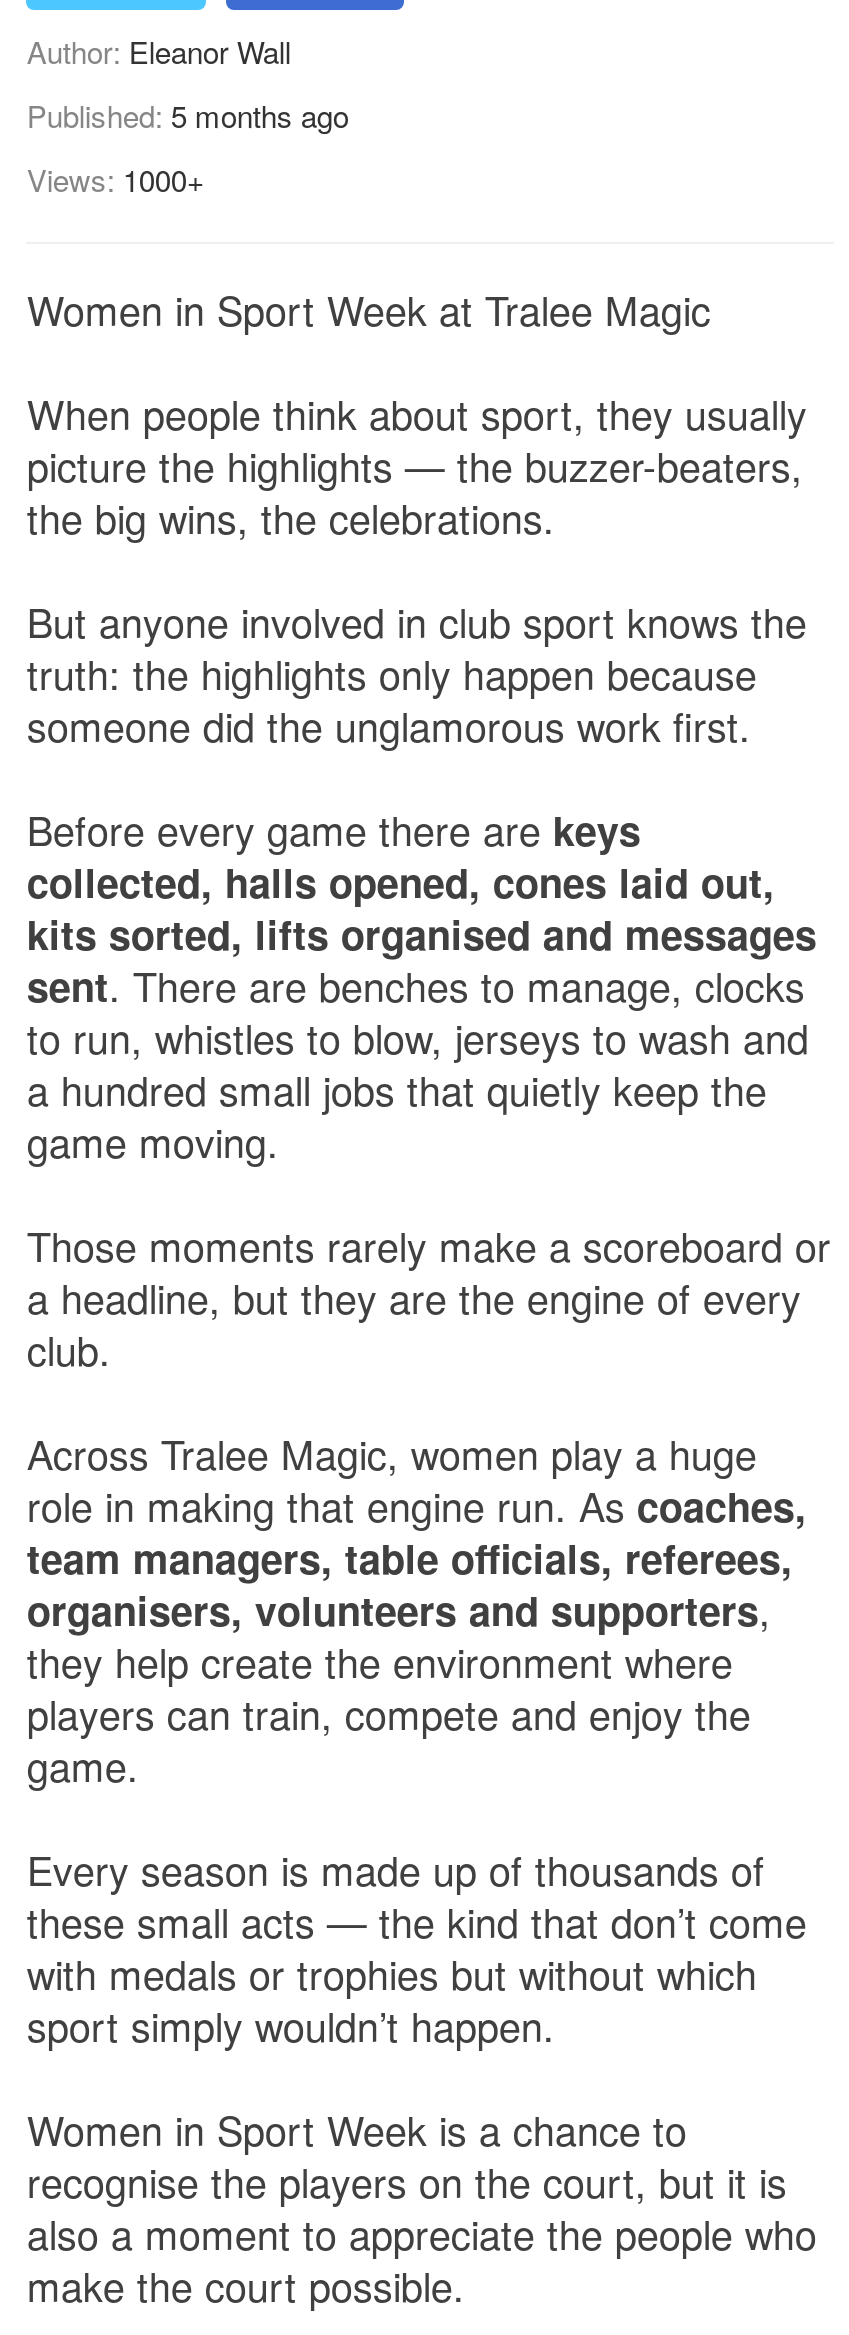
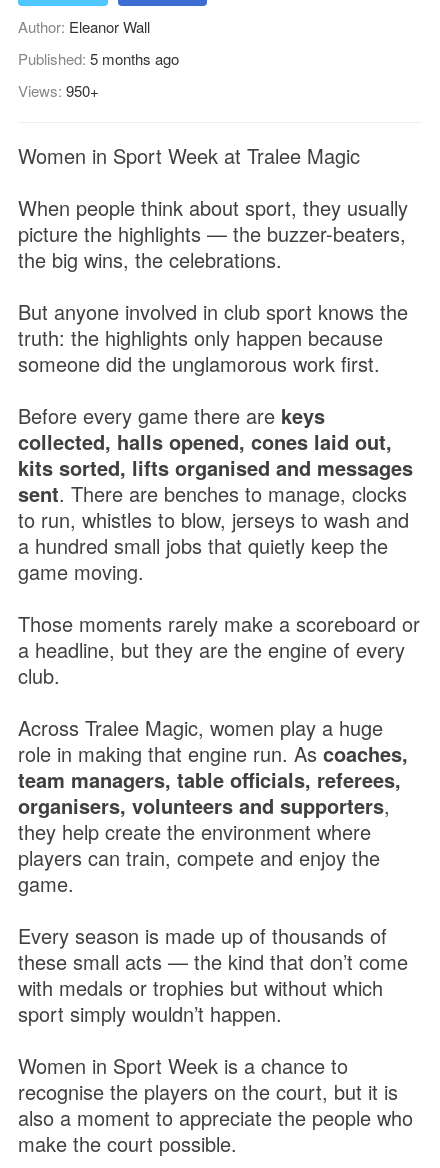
[27,158,205,200] Views: 1000+ -> [18,80,99,101] Views: 950+

